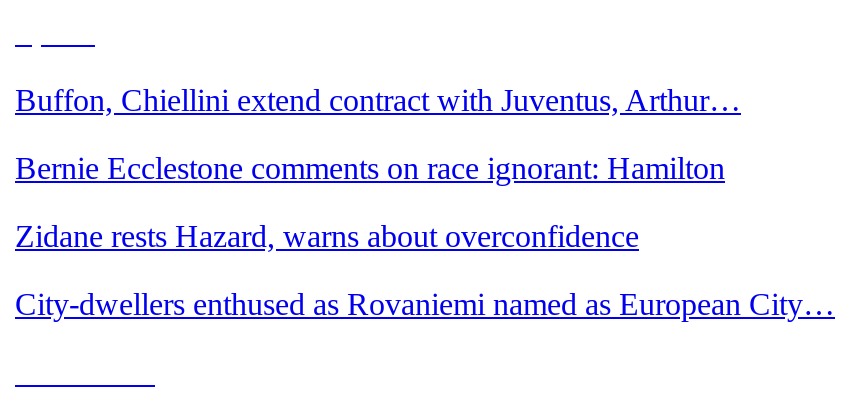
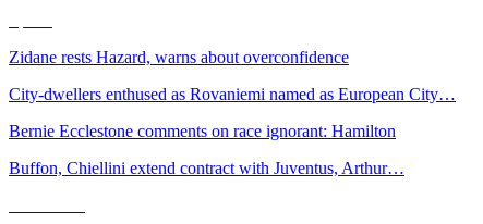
moved [15,83,741,185] -> [9,122,404,177]: Bernie Ecclestone comments on race ignorant: Hamilton | Buffon, Chiellini extend contract with Juventus, Arthur…
moved [15,219,835,321] -> [9,48,456,103]: Zidane rests Hazard, warns about overconfidence | City-dwellers enthused as Rovaniemi named as European City…

